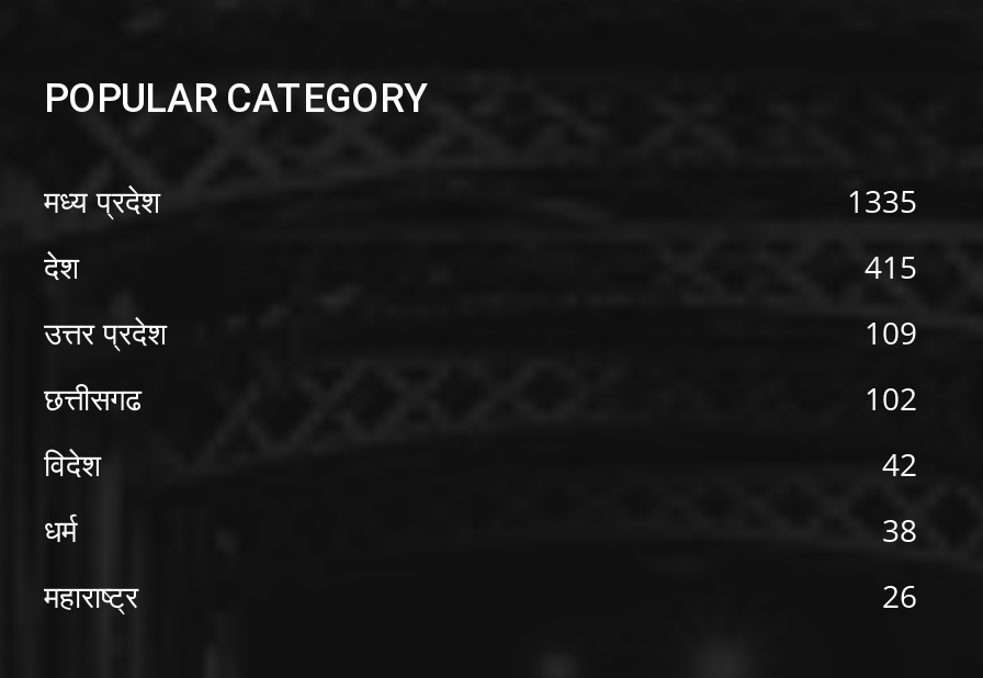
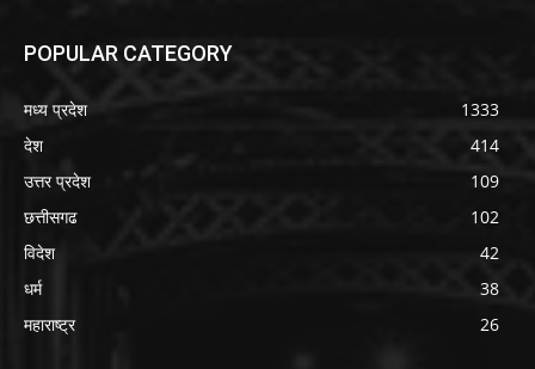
[847,180,917,222] 1335 -> [461,98,499,121] 1333
[865,246,917,288] 415 -> [471,134,499,157] 414

